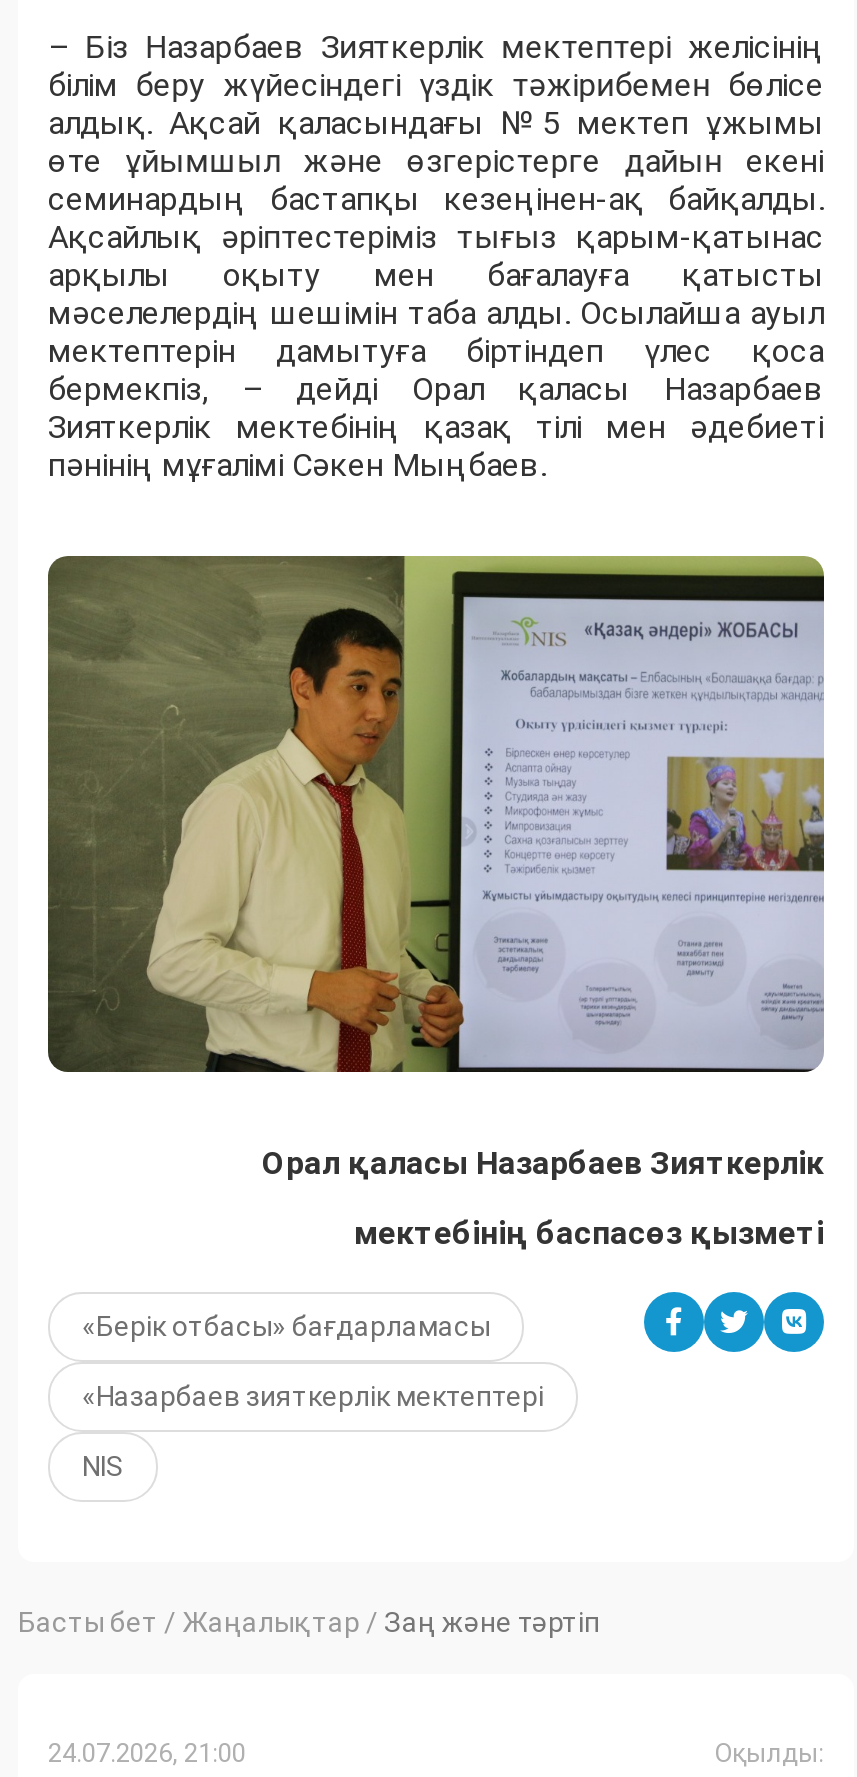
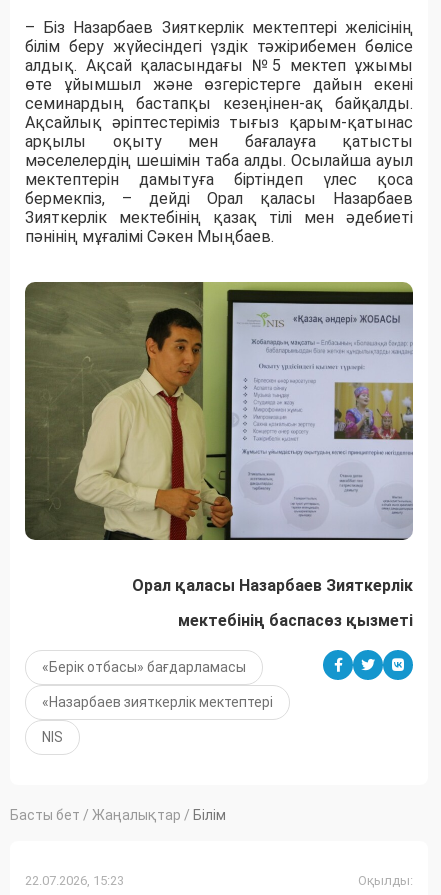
[18,1607,600,1639] Басты бет / Жаңалықтар / Заң және тәртіп -> [10,807,226,823] Басты бет / Жаңалықтар / Білім
[48,1739,246,1769] 24.07.2026, 21:00 -> [25,873,124,888] 22.07.2026, 15:23

